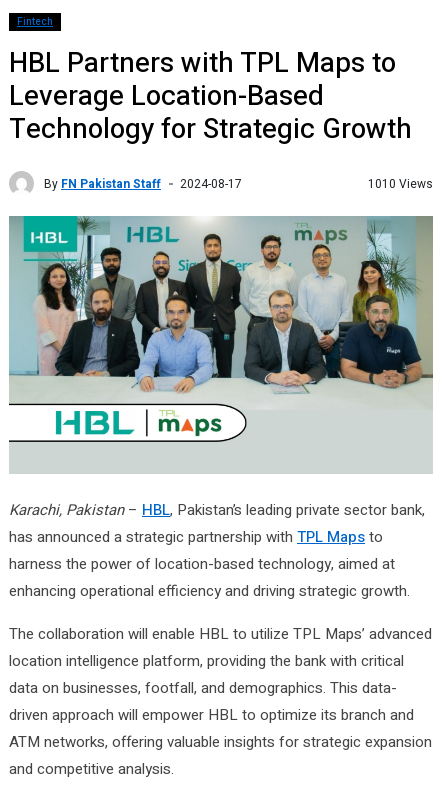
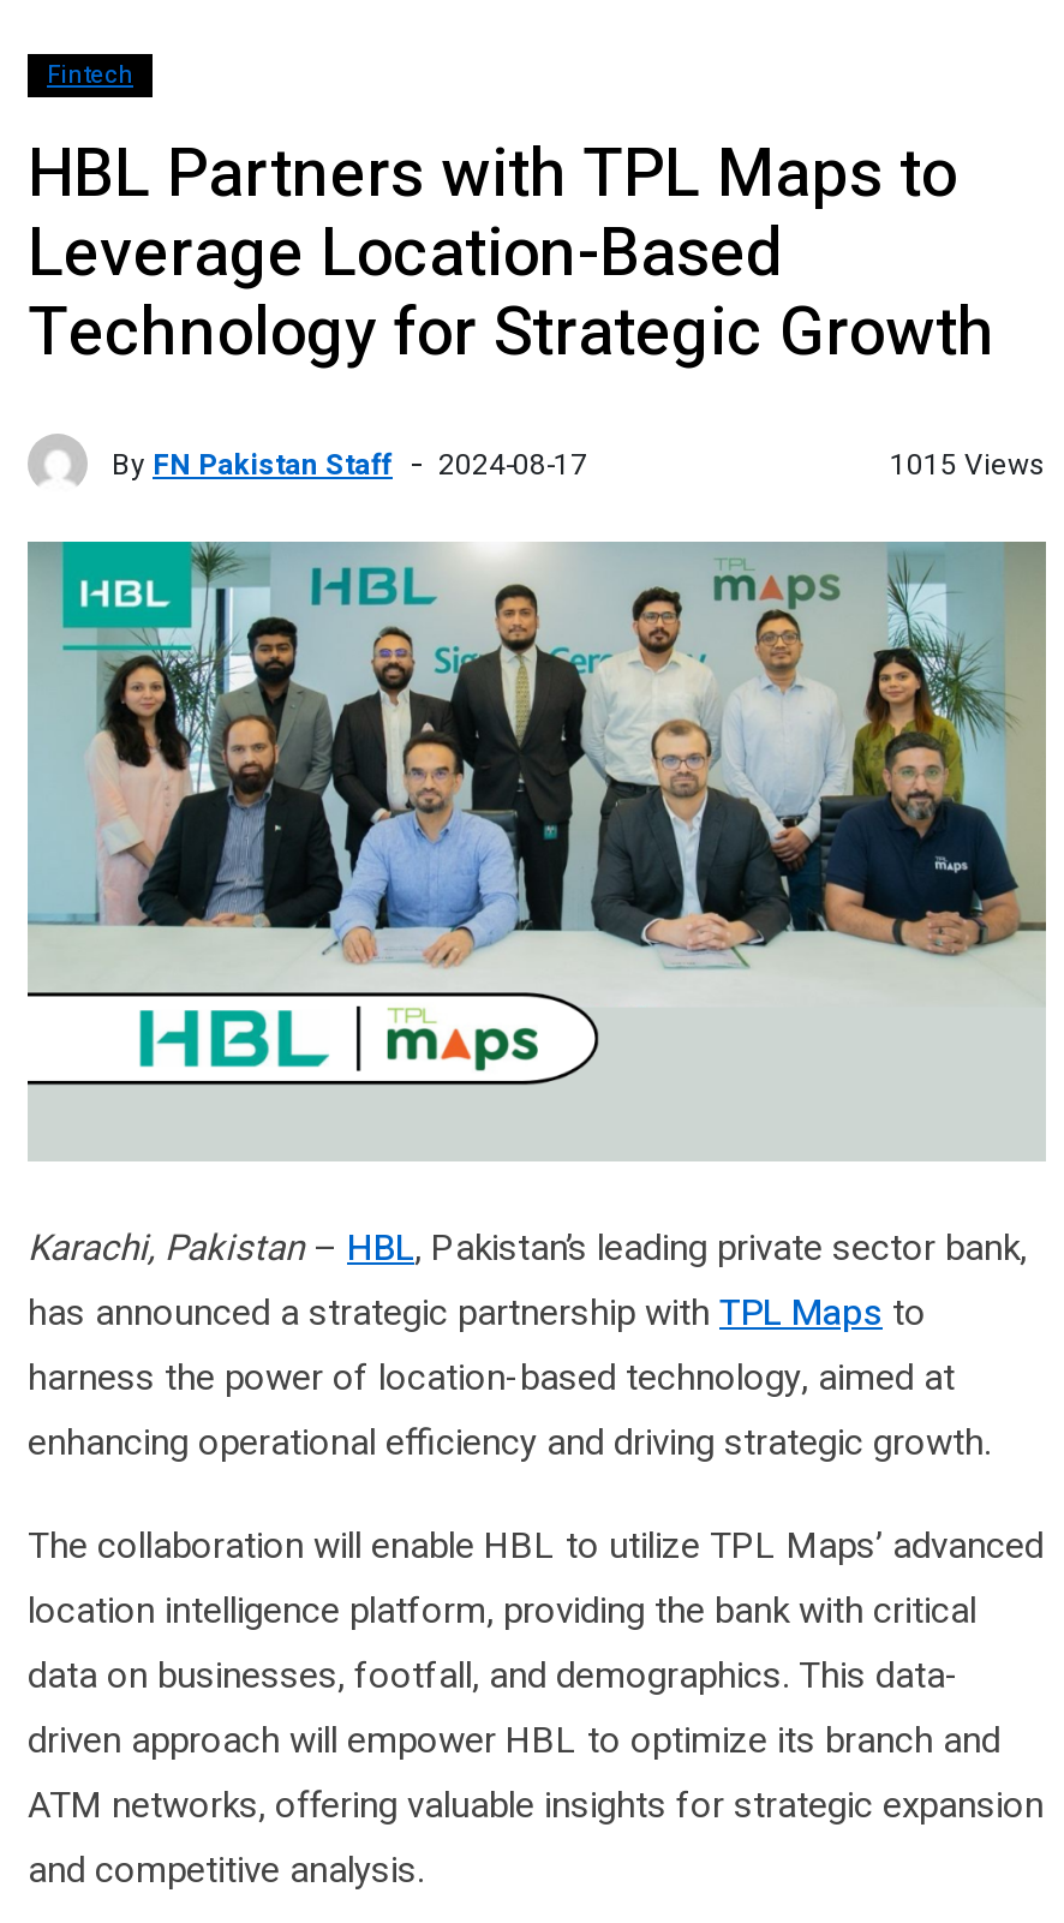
[368,174,433,192] 1010 Views -> [890,442,1046,485] 1015 Views

